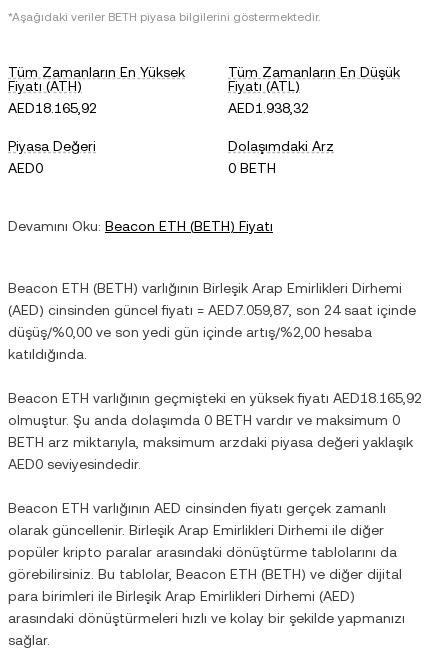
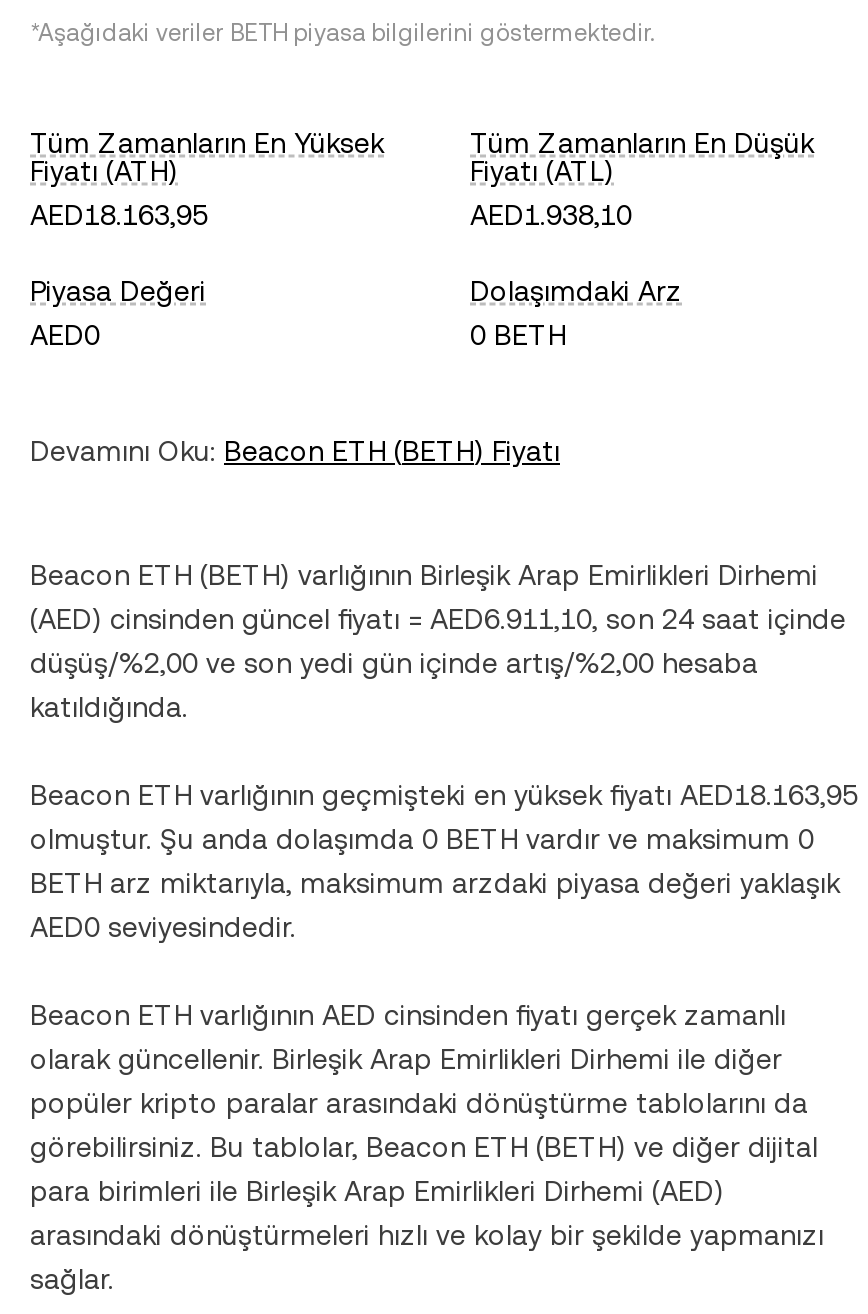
[8,100,97,116] AED18.165,92 -> [30,199,208,231] AED18.163,95
[228,100,309,116] AED1.938,32 -> [470,199,632,231] AED1.938,10
[8,302,416,318] (AED) cinsinden güncel fiyatı = AED7.059,87, son 24 saat içinde -> [30,603,846,635] (AED) cinsinden güncel fiyatı = AED6.911,10, son 24 saat içinde
[8,324,372,340] düşüş/%0,00 ve son yedi gün içinde artış/%2,00 hesaba -> [30,647,758,679] düşüş/%2,00 ve son yedi gün içinde artış/%2,00 hesaba
[8,390,422,406] Beacon ETH varlığının geçmişteki en yüksek fiyatı AED18.165,92 -> [30,779,858,811] Beacon ETH varlığının geçmişteki en yüksek fiyatı AED18.163,95

